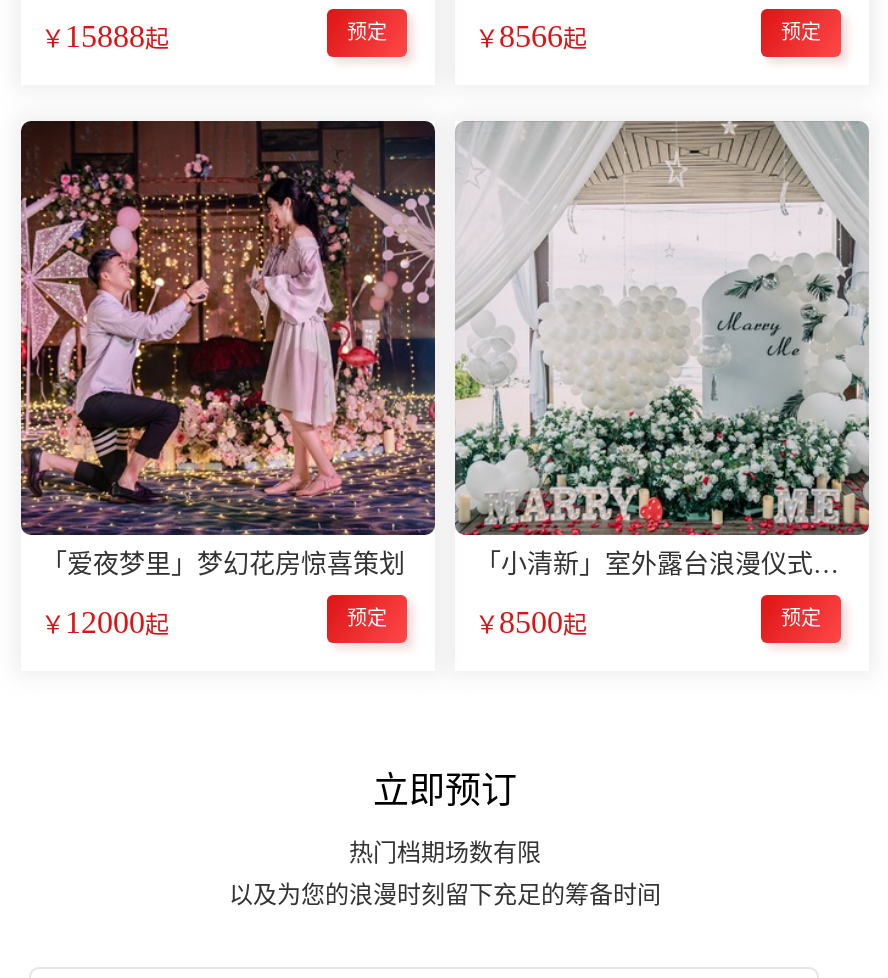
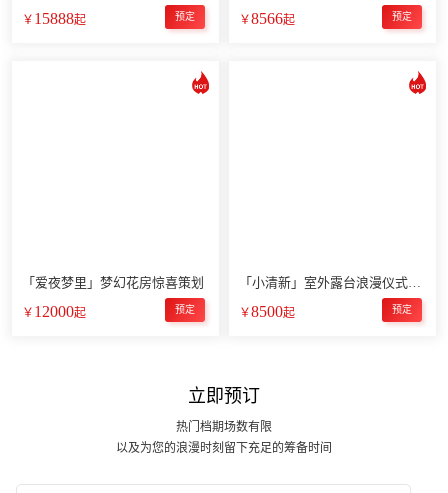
[19,119,437,537] [image] -> none
[453,119,871,537] [image] -> none

